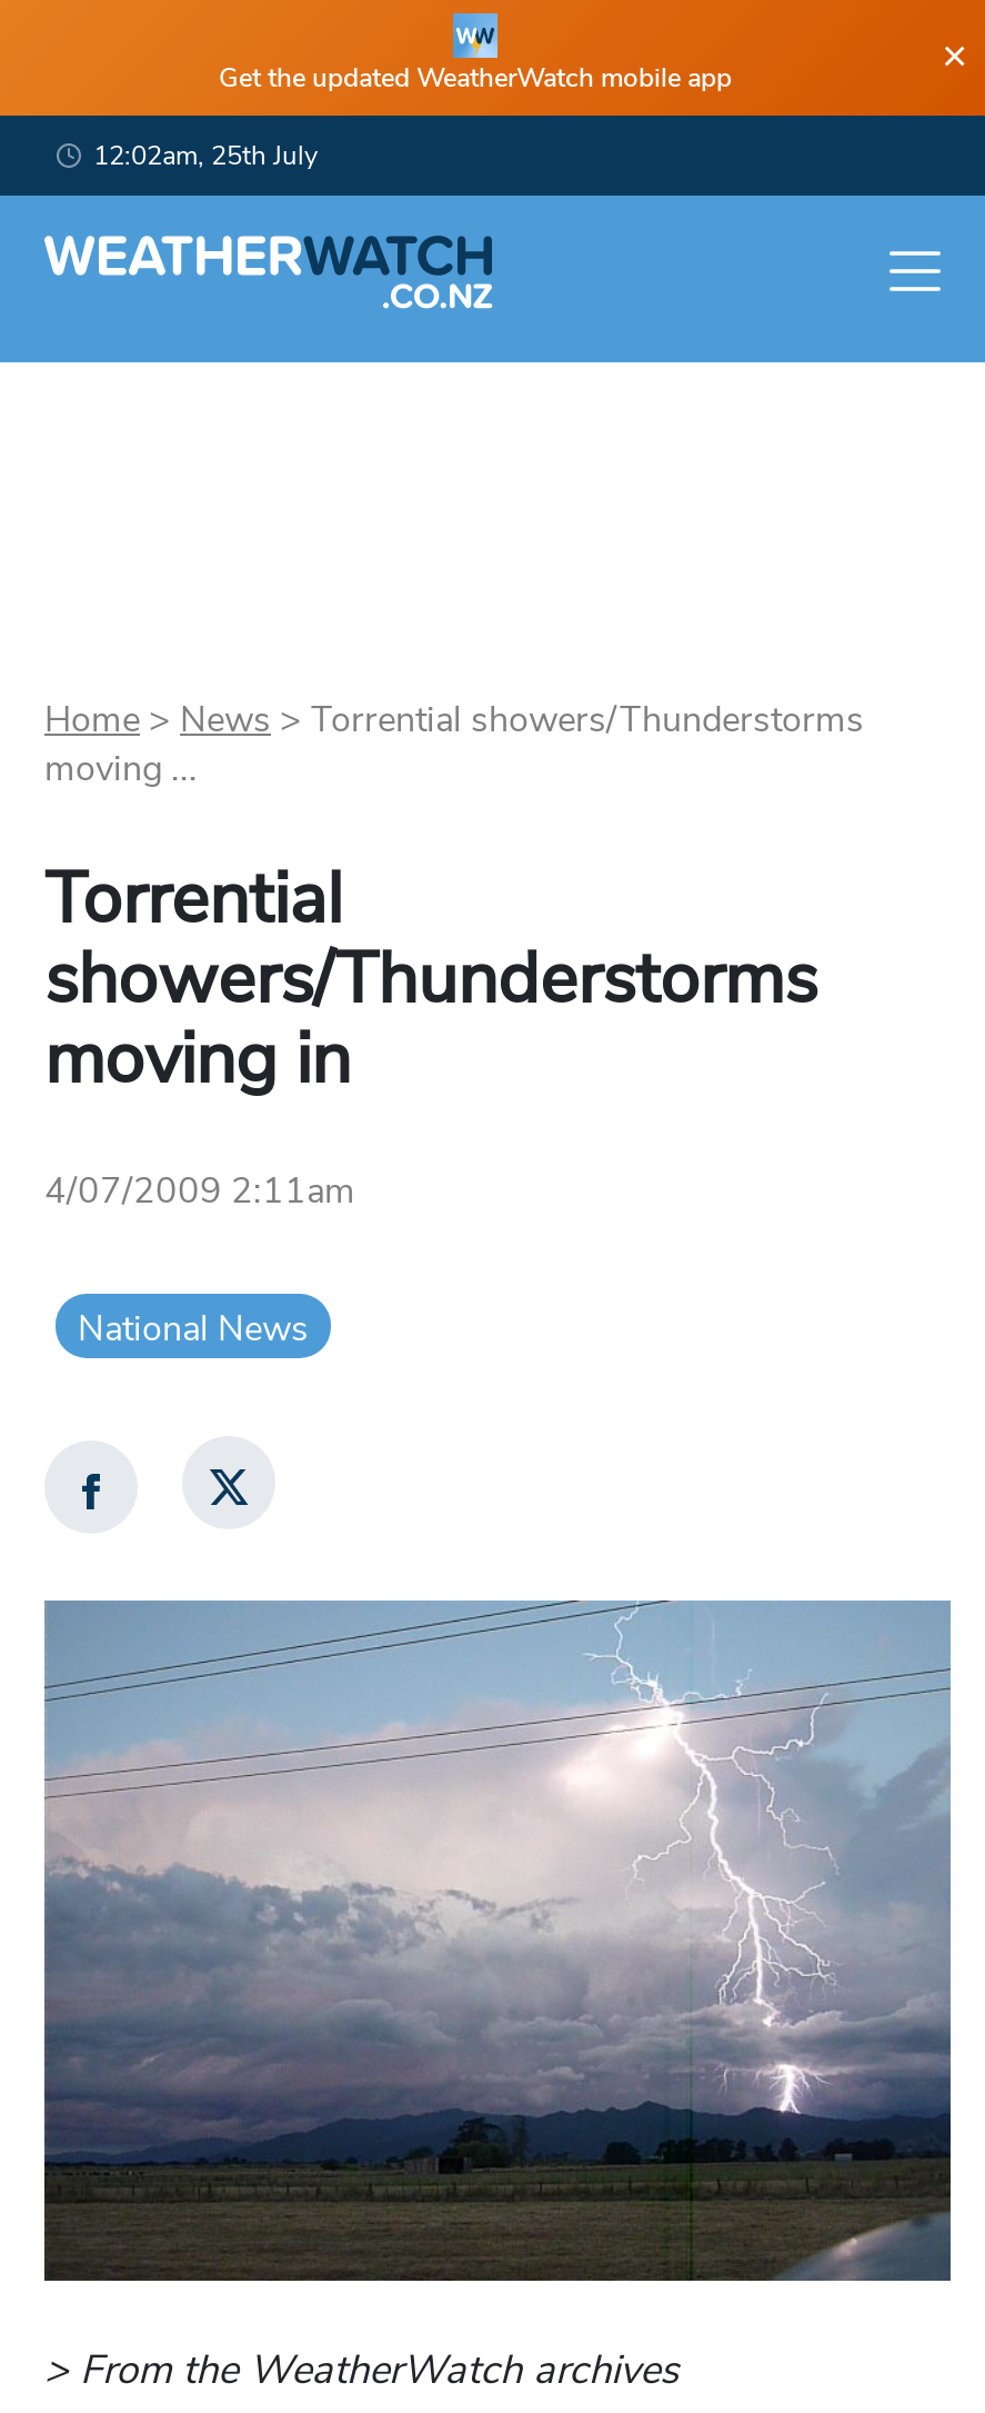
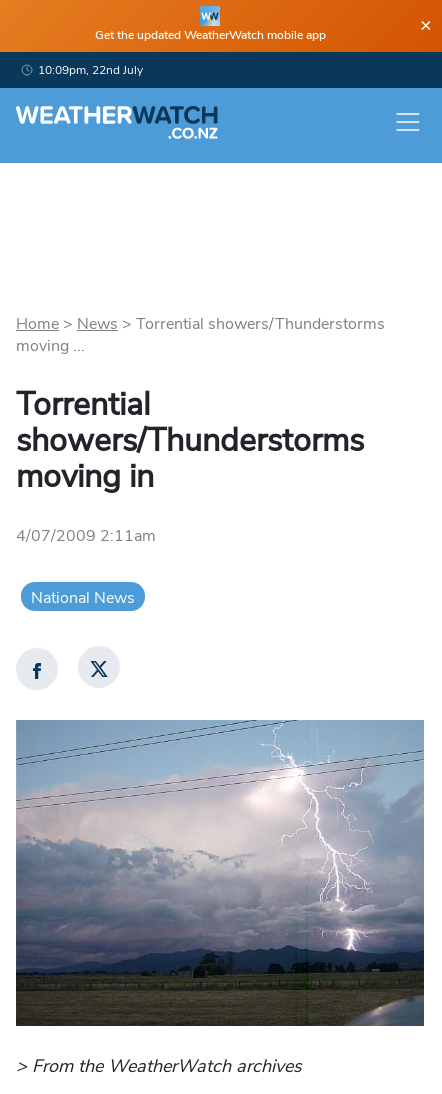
[93,138,318,173] 12:02am, 25th July -> [38,62,143,78] 10:09pm, 22nd July

